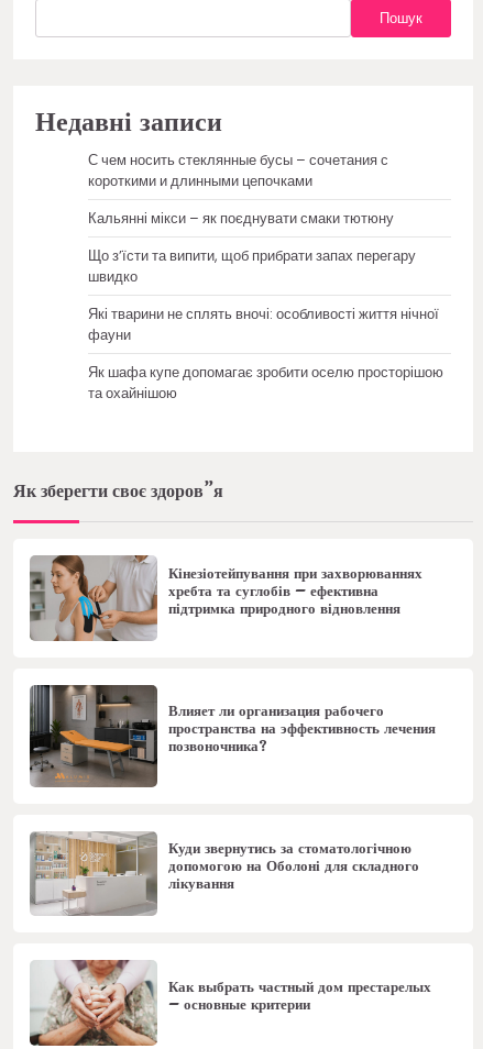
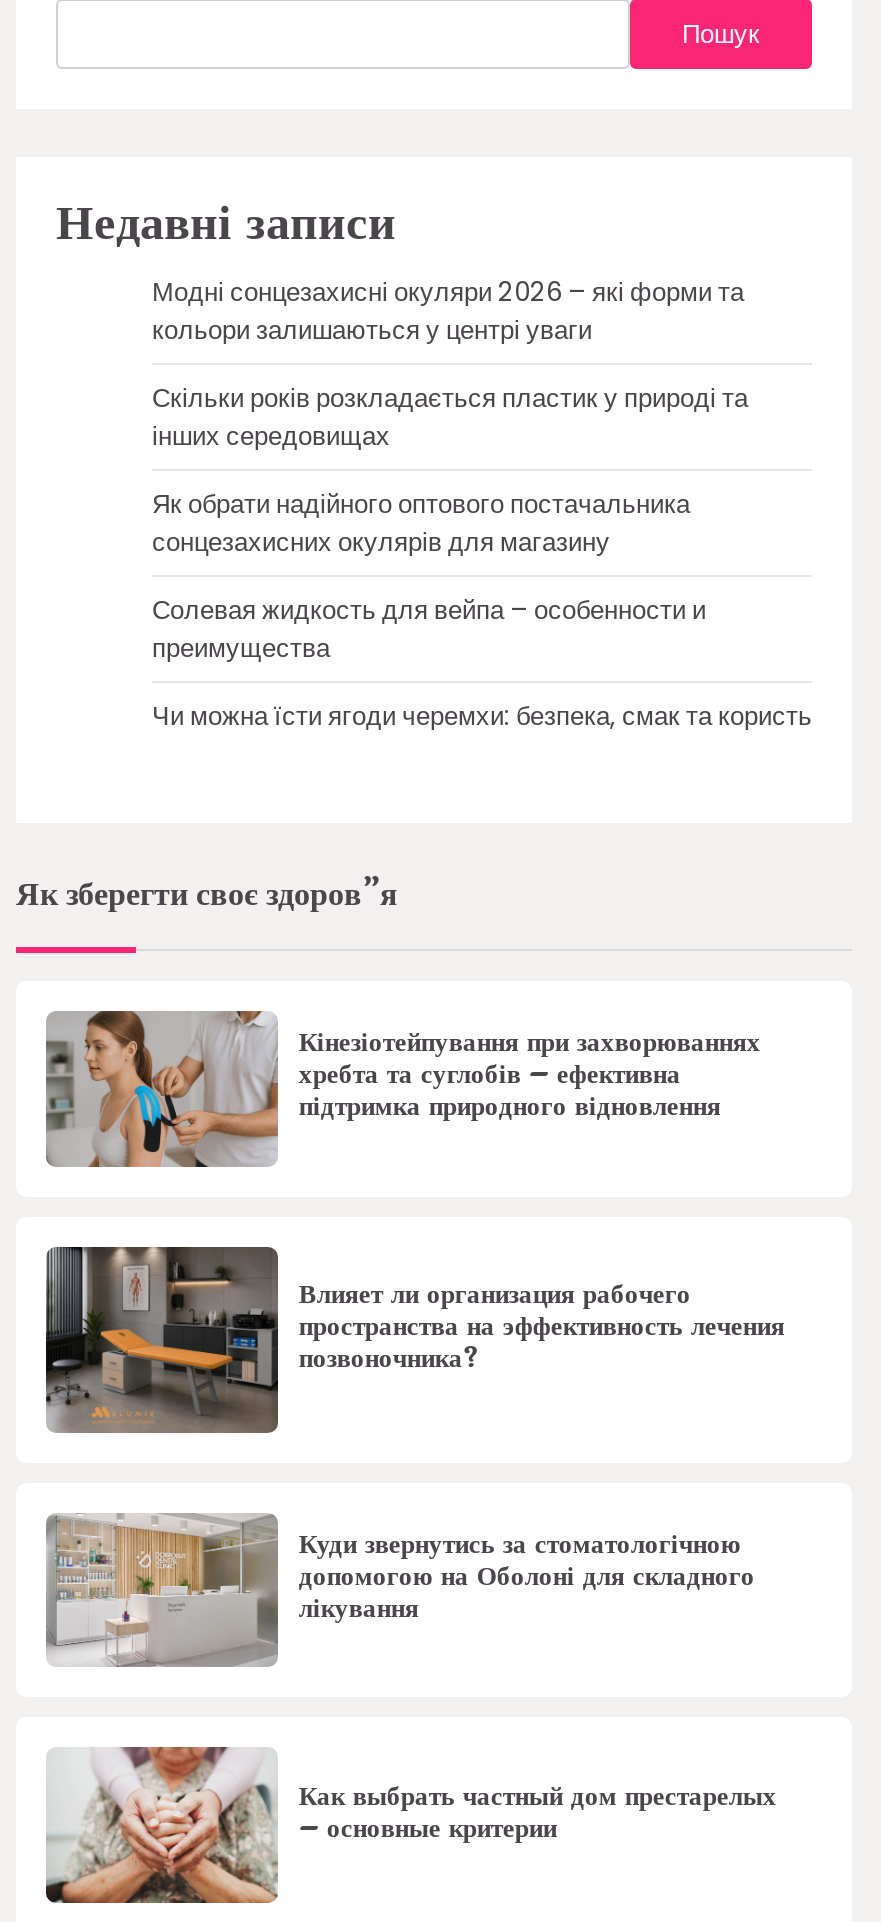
[88,150,388,192] С чем носить стеклянные бусы – сочетания с | короткими и длинными цепочками -> [152,273,744,349] Модні сонцезахисні окуляри 2026 – які форми та | кольори залишаються у центрі уваги
[88,208,394,229] Кальянні мікси – як поєднувати смаки тютюну -> [152,379,748,455] Скільки років розкладається пластик у природі та | інших середовищах
[88,246,416,287] Що з’їсти та випити, щоб прибрати запах перегару | швидко -> [152,485,690,561] Як обрати надійного оптового постачальника | сонцезахисних окулярів для магазину
[88,304,439,346] Які тварини не сплять вночі: особливості життя нічної | фауни -> [152,591,706,667] Солевая жидкость для вейпа – особенности и | преимущества
[88,362,443,404] Як шафа купе допомагає зробити оселю просторішою | та охайнішою -> [152,697,812,735] Чи можна їсти ягоди черемхи: безпека, смак та користь

